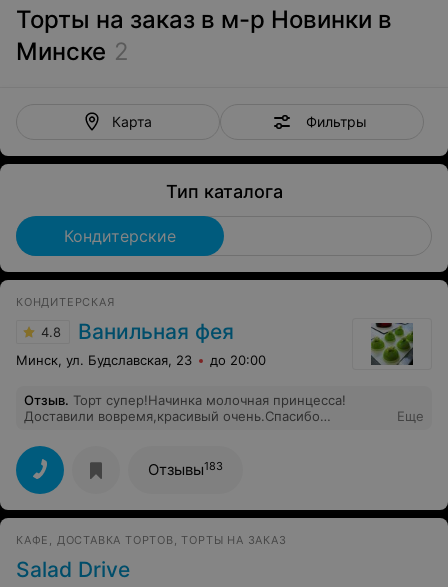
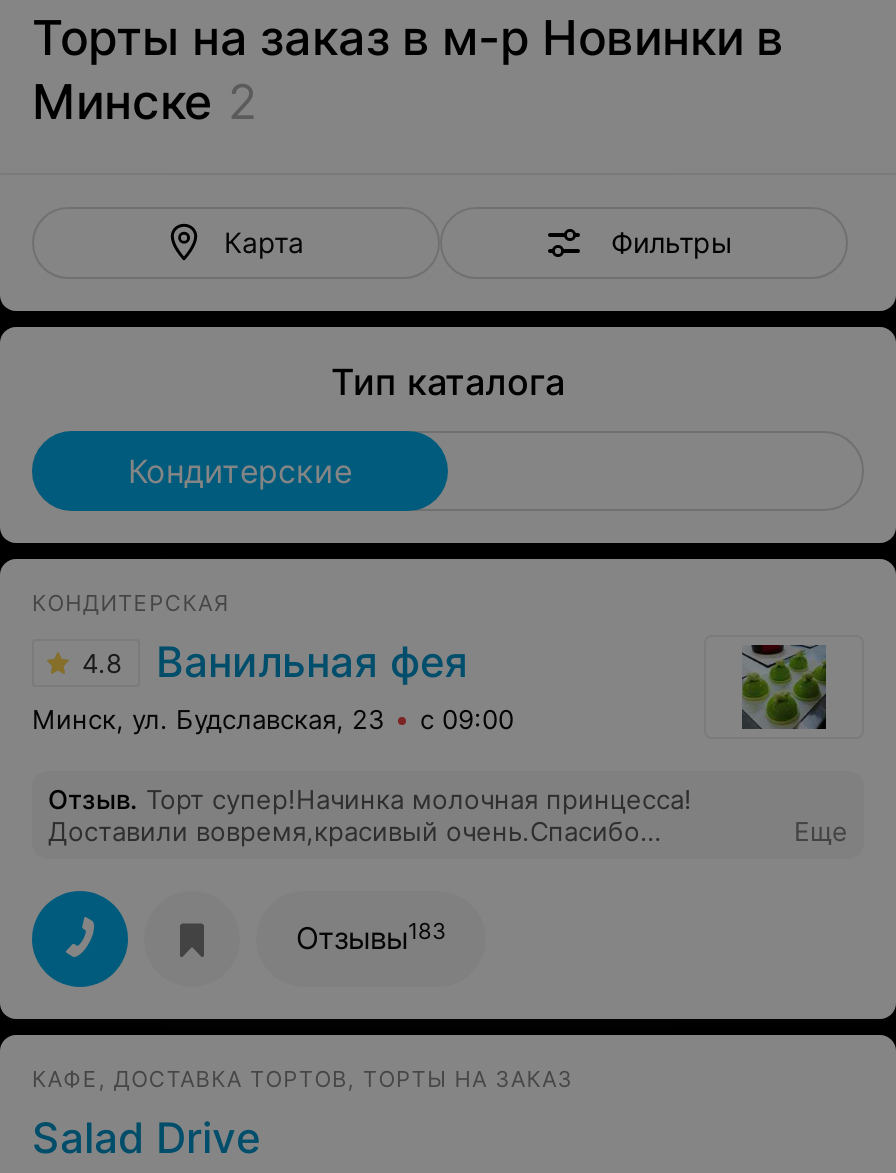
[16,352,266,368] Минск, ул. Будславская, 23 до 20:00 -> [32,703,514,735] Минск, ул. Будславская, 23 с 09:00

